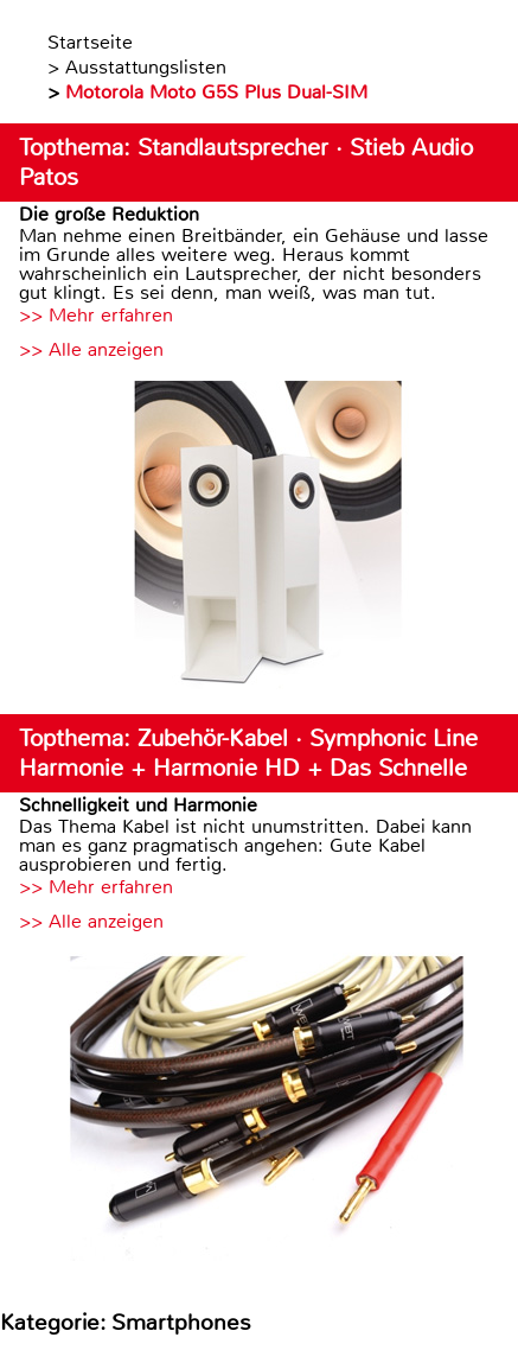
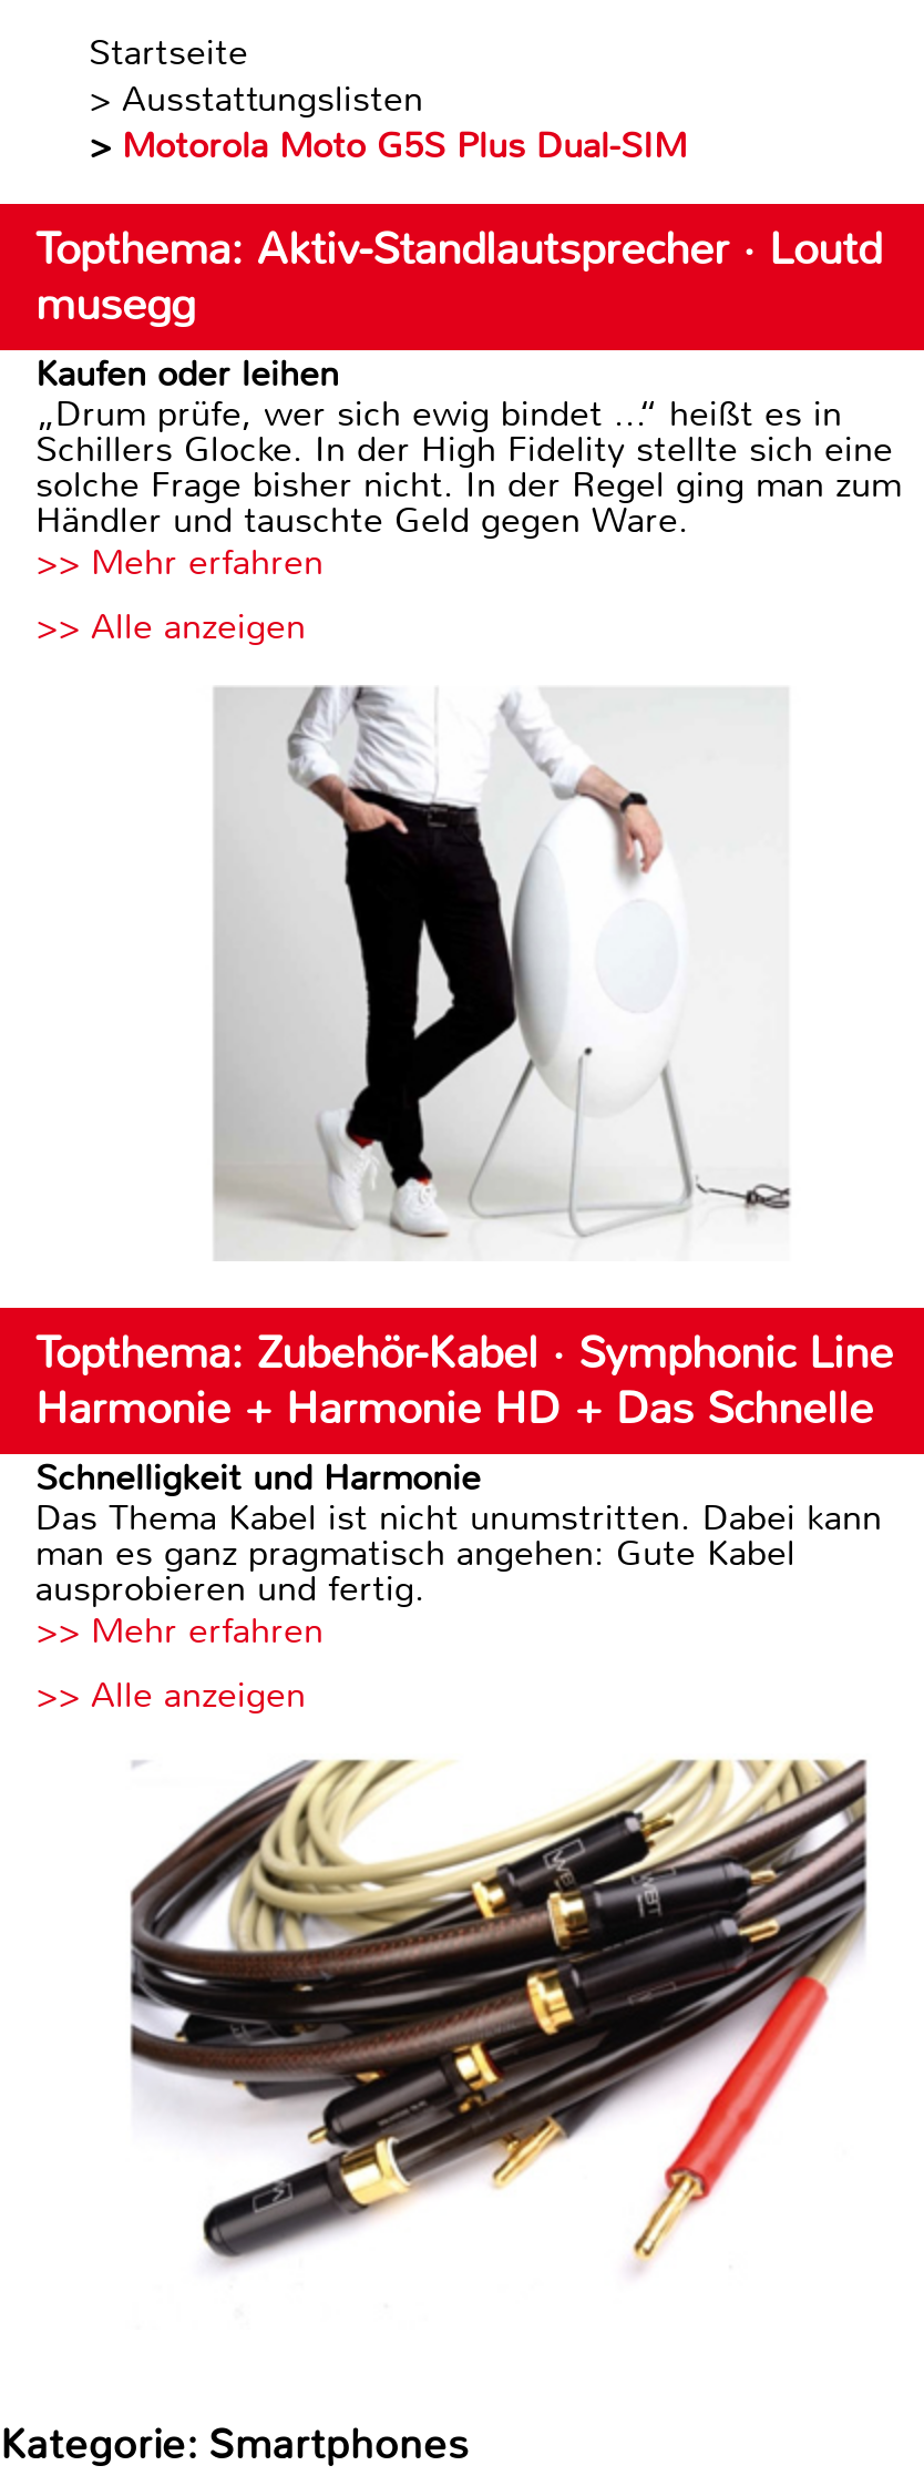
[19,133,488,305] Topthema: Standlautsprecher · Stieb Audio | Patos | Die große Reduktion | Man nehme einen Breitbänder, ein Gehäuse und lasse | im Grunde alles weitere weg. Heraus kommt | wahrscheinlich ein Lautsprecher, der nicht besonders | gut klingt. Es sei denn, man weiß, was man tut. -> [35,222,902,543] Topthema: Aktiv-Standlautsprecher · Loutd | musegg | Kaufen oder leihen | „Drum prüfe, wer sich ewig bindet ...“ heißt es in | Schillers Glocke. In der High Fidelity stellte sich eine | solche Frage bisher nicht. In der Regel ging man zum | Händler und tauschte Geld gegen Ware.
[115,380,422,686] [image] -> [213,685,791,1259] [image]

